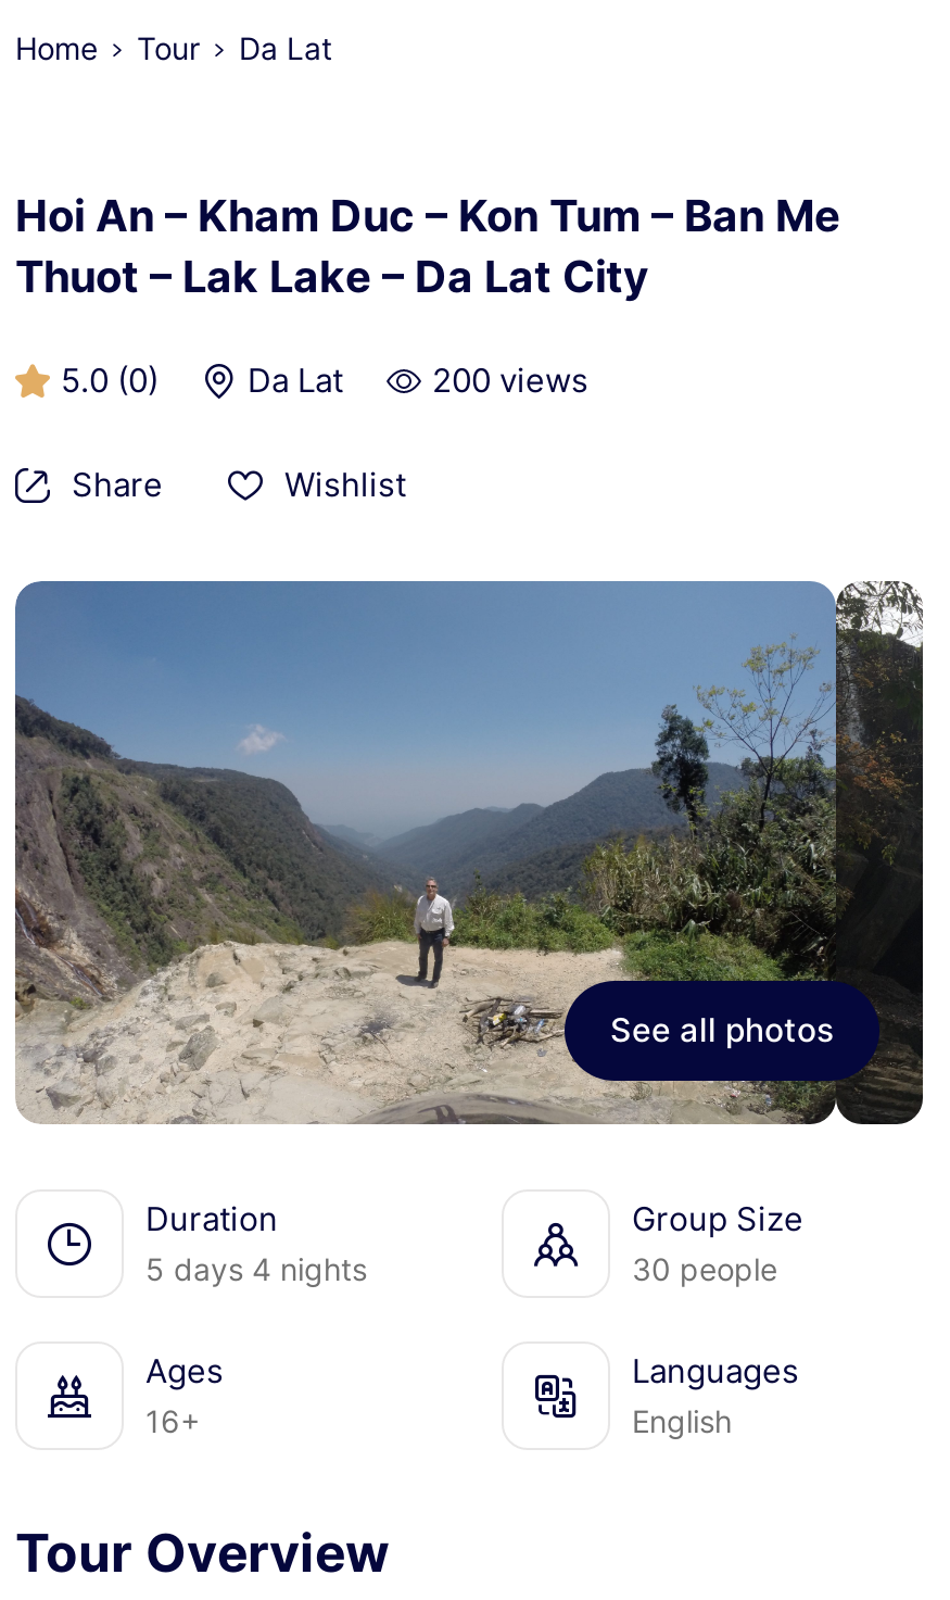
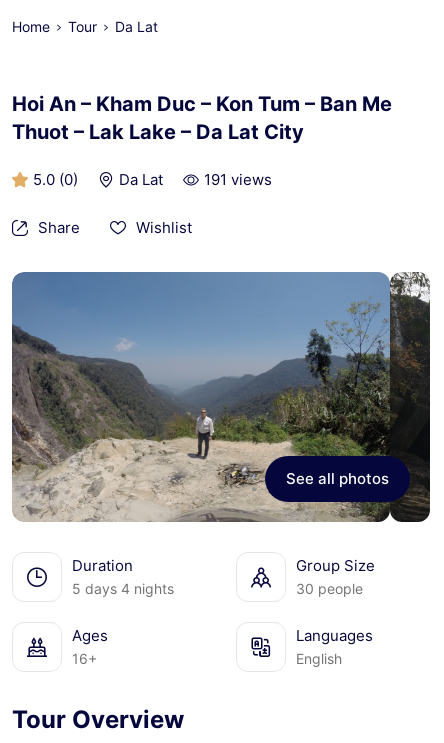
[432,360,588,401] 200 views -> [204,170,272,189] 191 views

